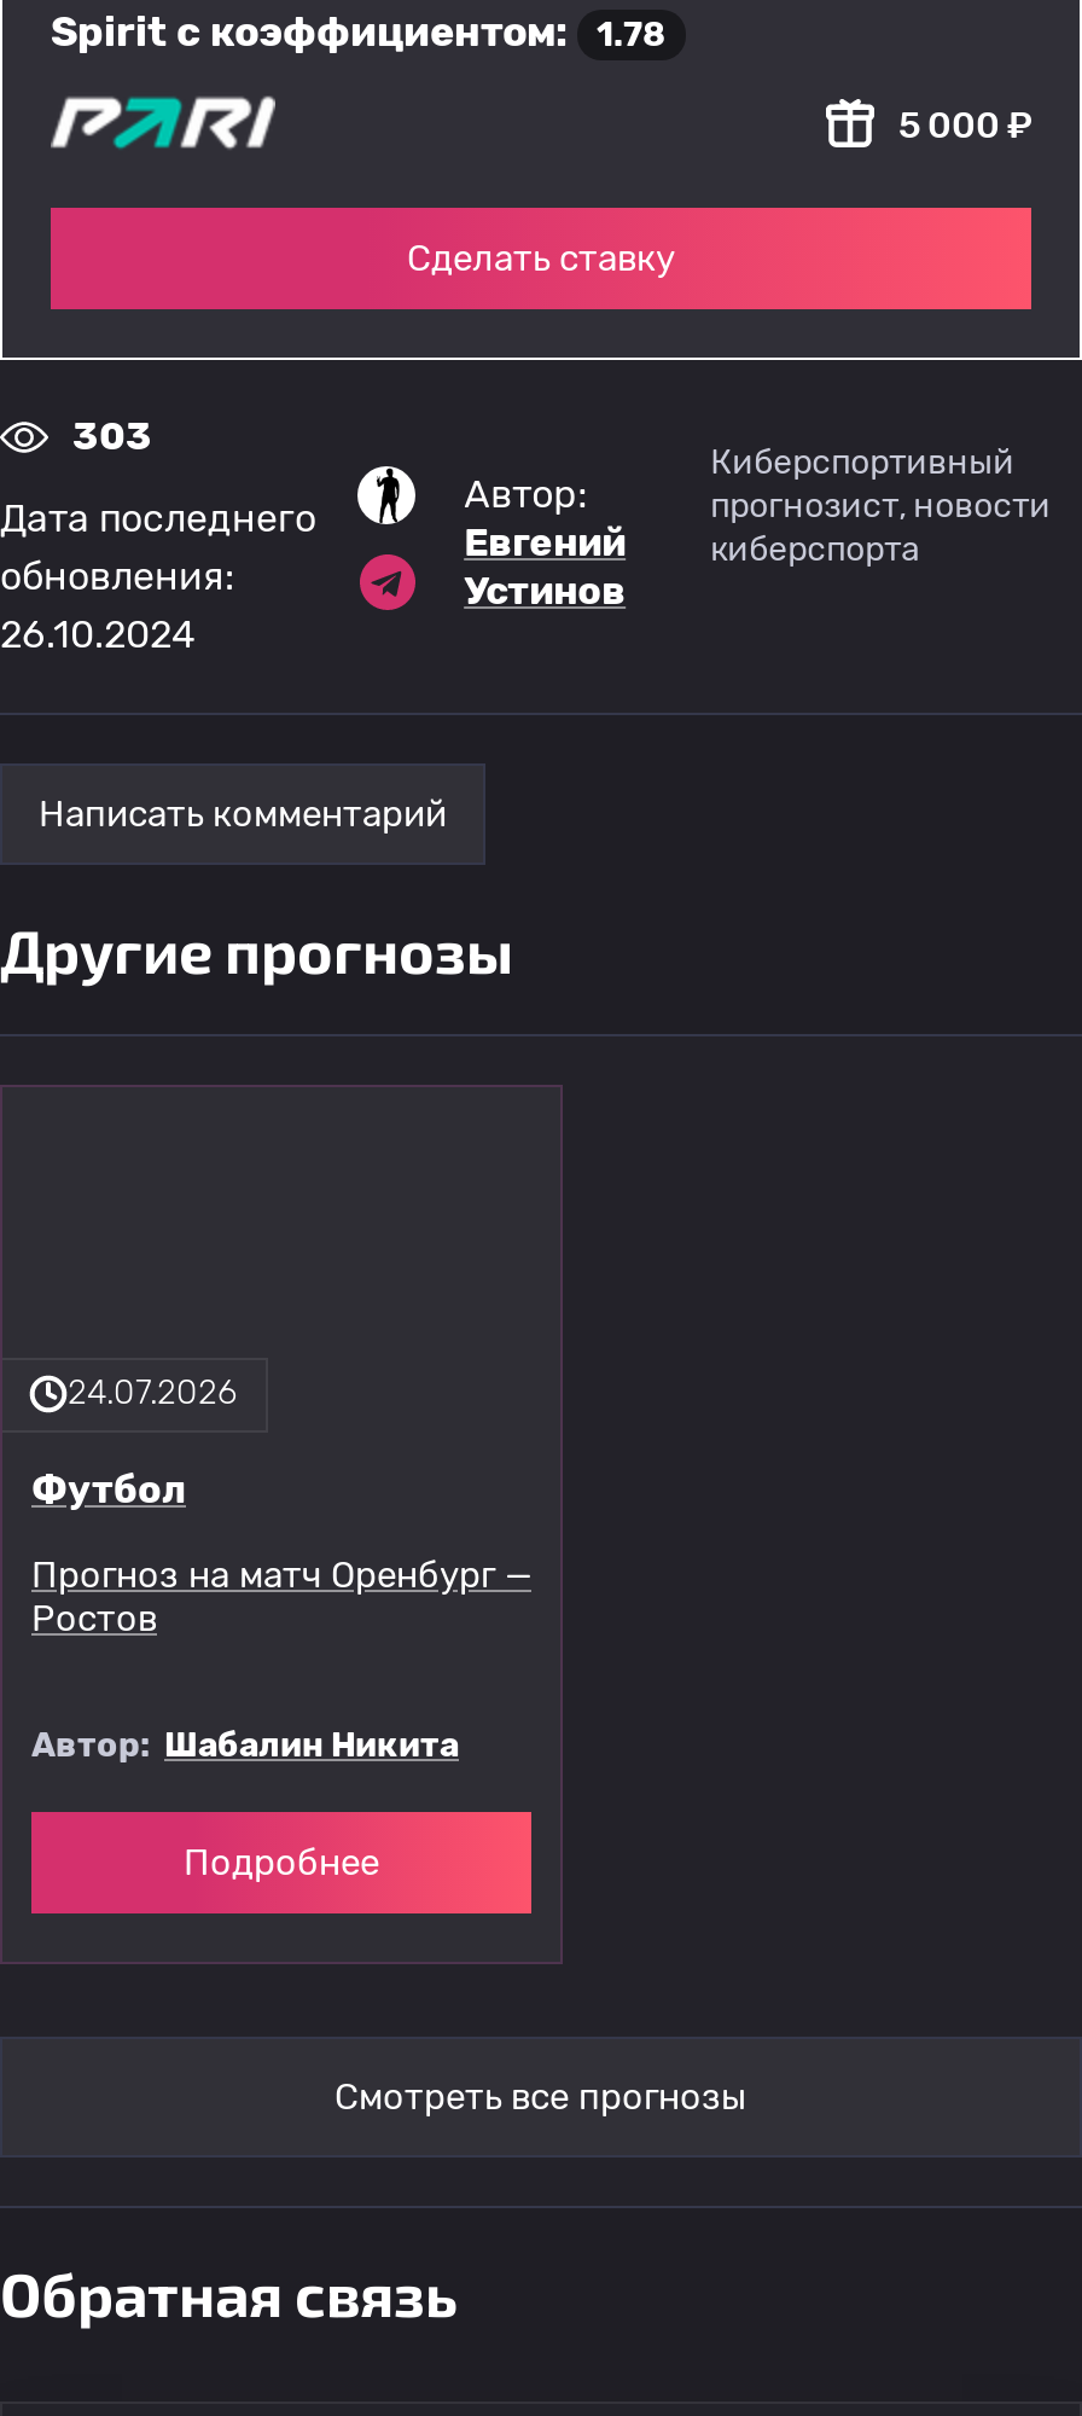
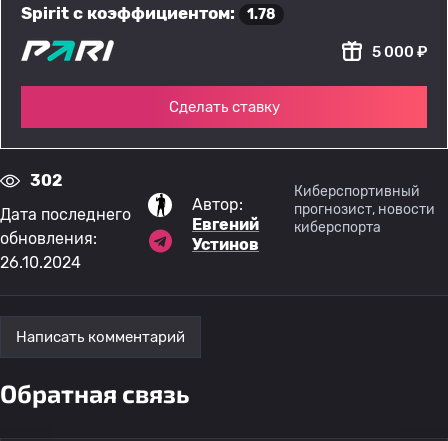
[72,414,152,460] 303 -> [30,171,63,190] 302
[0,914,514,987] Другие прогнозы -> none
[31,1373,531,1884] 24.07.2026 | Футбол | Прогноз на матч Оренбург — | Ростов | Автор: Шабалин Никита | Подробнее -> none
[335,2074,747,2118] Смотреть все прогнозы -> none

